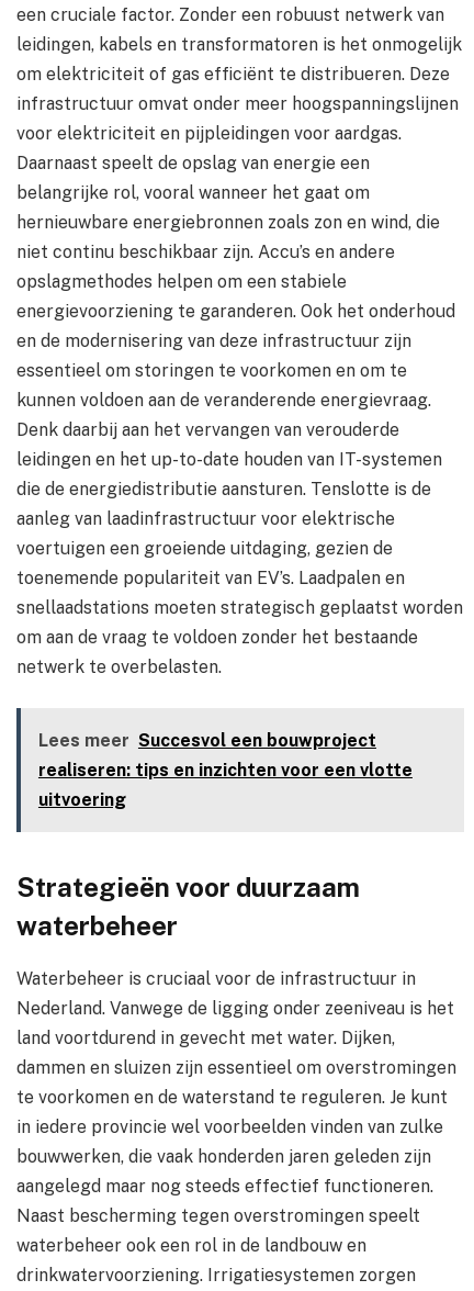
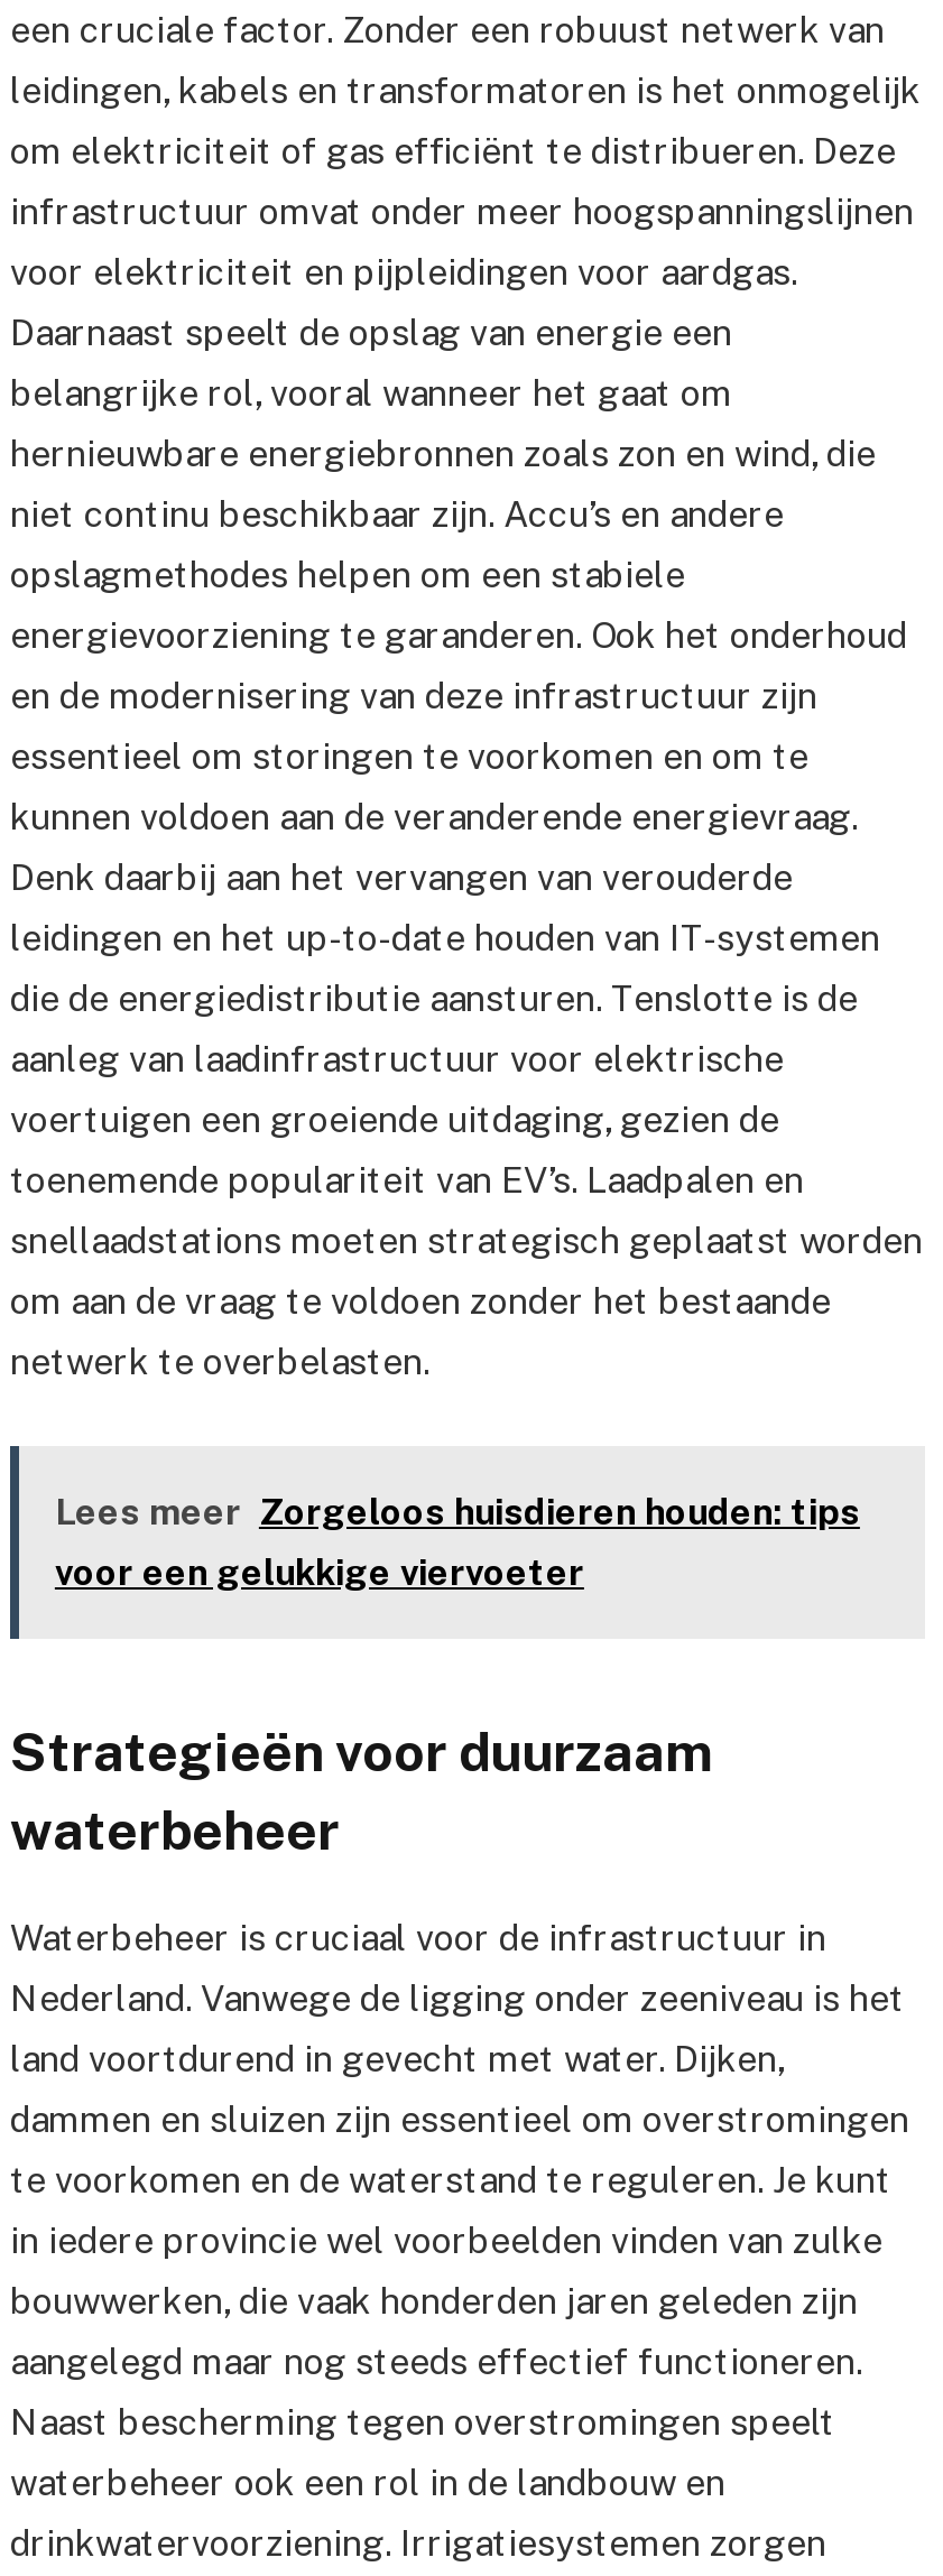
[38,730,412,810] Lees meer Succesvol een bouwproject | realiseren: tips en inzichten voor een vlotte | uitvoering -> [55,1492,860,1595] Lees meer Zorgeloos huisdieren houden: tips | voor een gelukkige viervoeter

